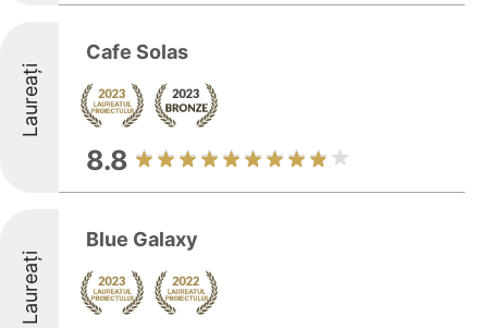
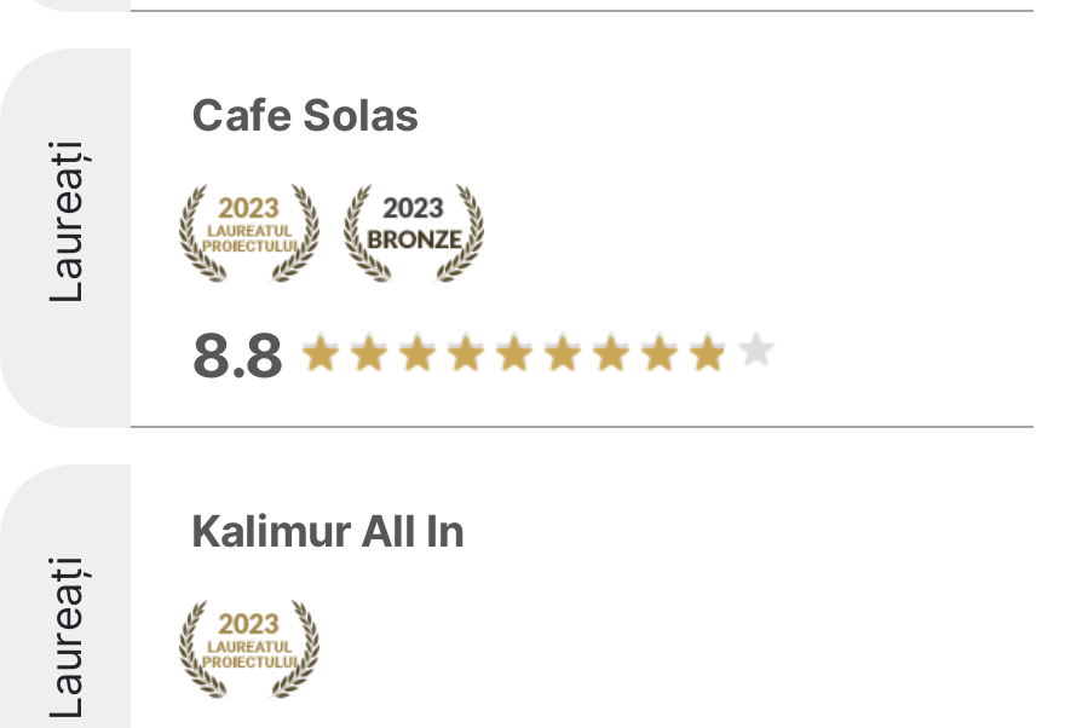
[86,228,198,251] Blue Galaxy -> [191,505,465,556] Kalimur All In
[153,270,219,316] [image] -> none

